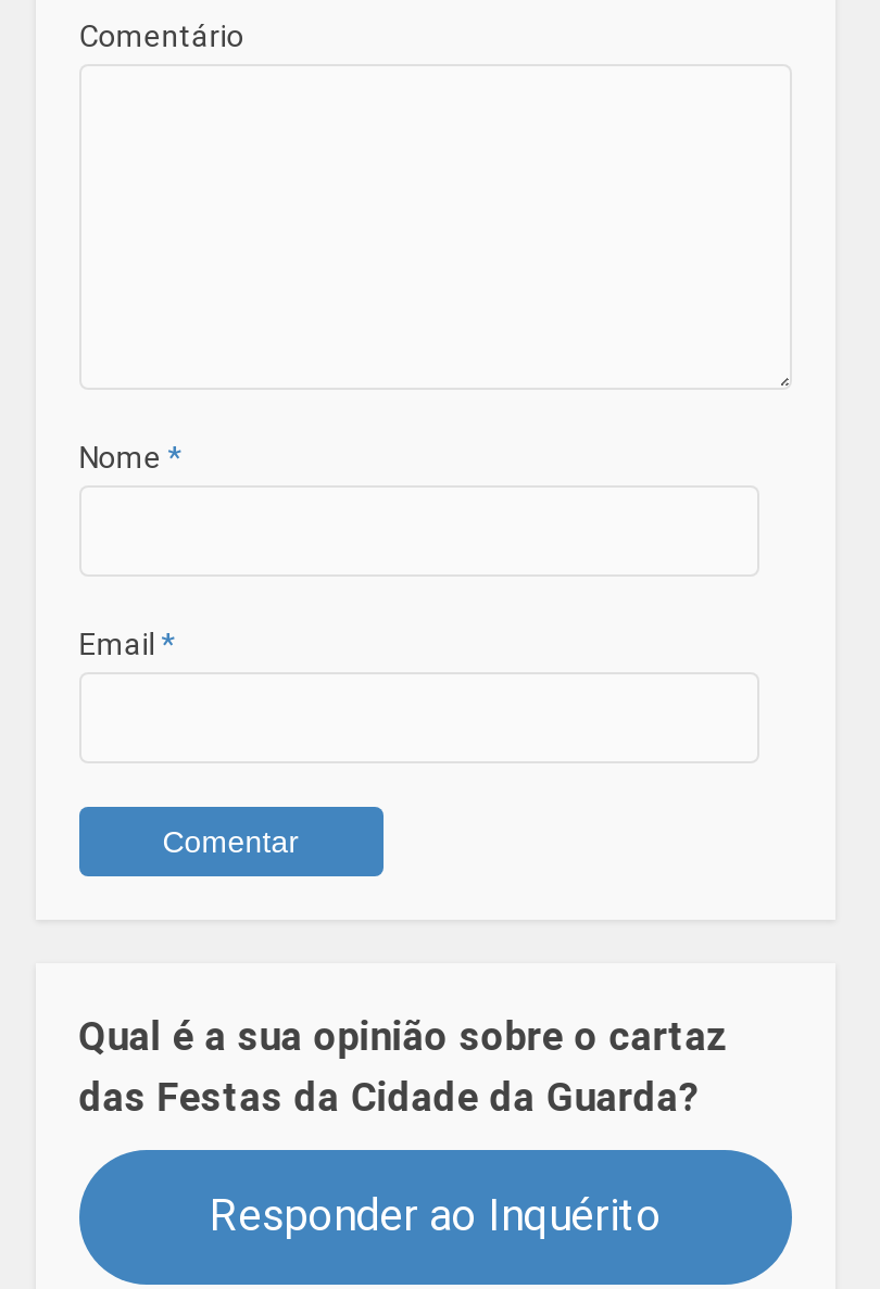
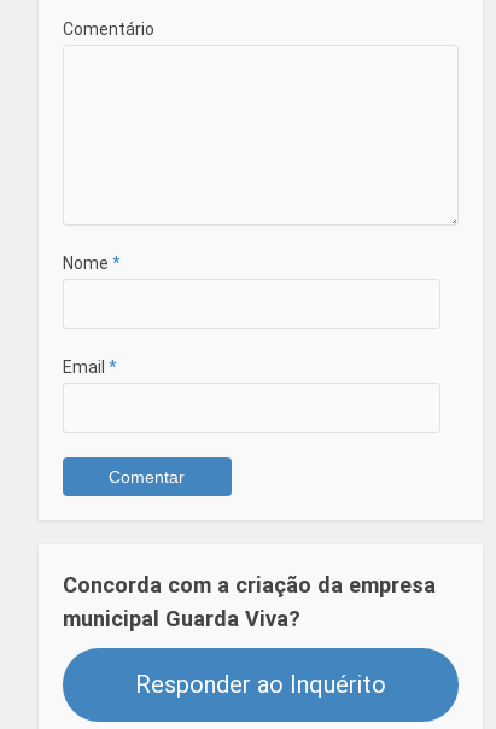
[79,1013,728,1119] Qual é a sua opinião sobre o cartaz | das Festas da Cidade da Guarda? -> [62,572,435,631] Concorda com a criação da empresa | municipal Guarda Viva?

